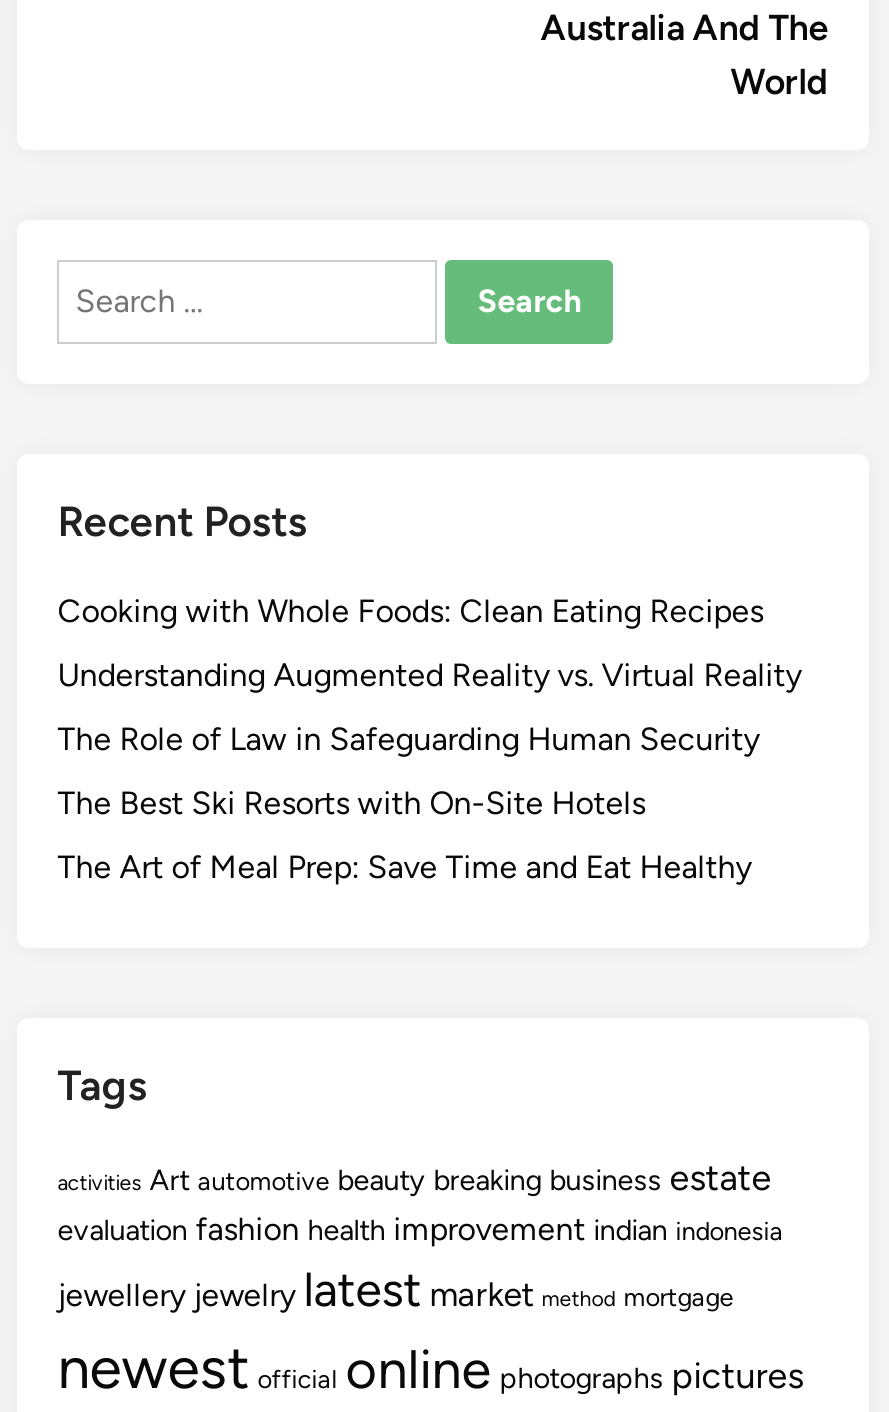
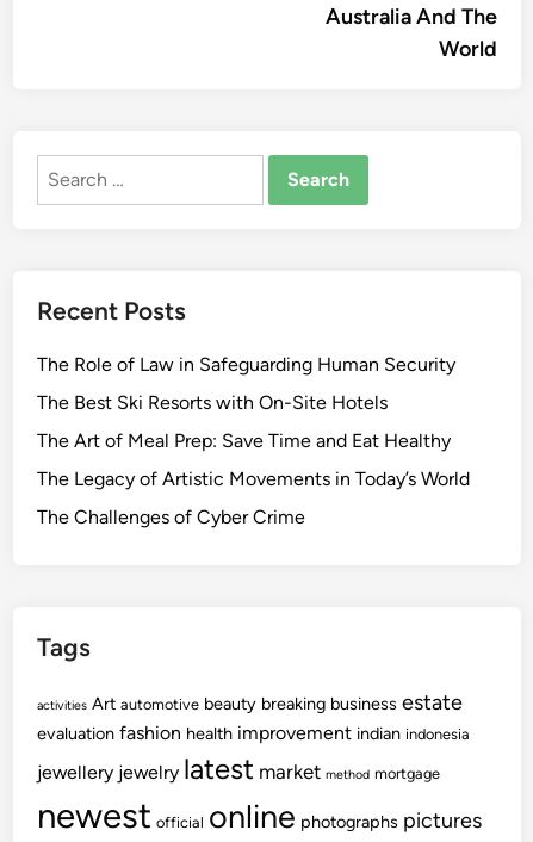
[57,592,801,694] Cooking with Whole Foods: Clean Eating Recipes | Understanding Augmented Reality vs. Virtual Reality -> none
moved [57,720,759,886] -> [37,353,456,452]: The Role of Law in Safeguarding Human Security | The Best Ski Resorts with On-Site Hotels | The Art of Meal Prep: Save Time and Eat Healthy
none -> [37,468,470,528] The Legacy of Artistic Movements in Today’s World | The Challenges of Cyber Crime

